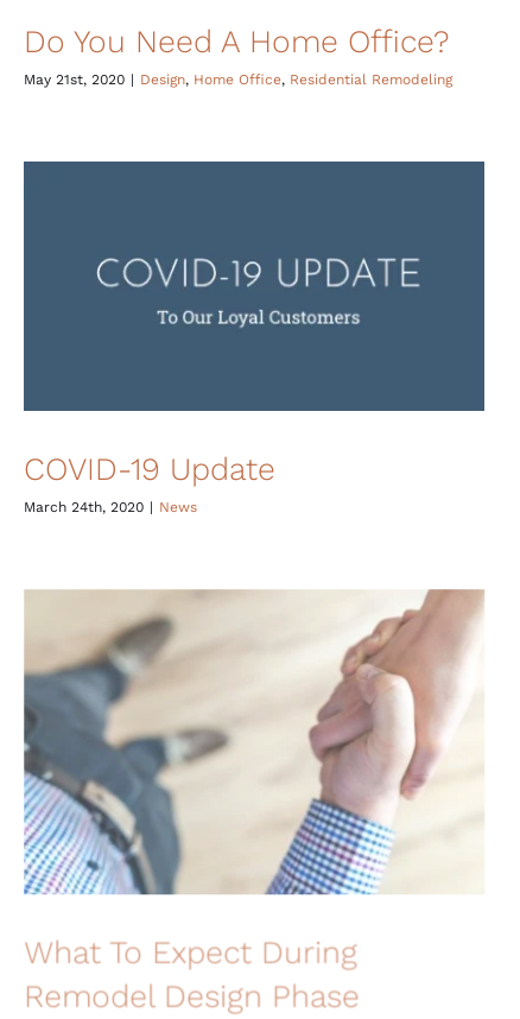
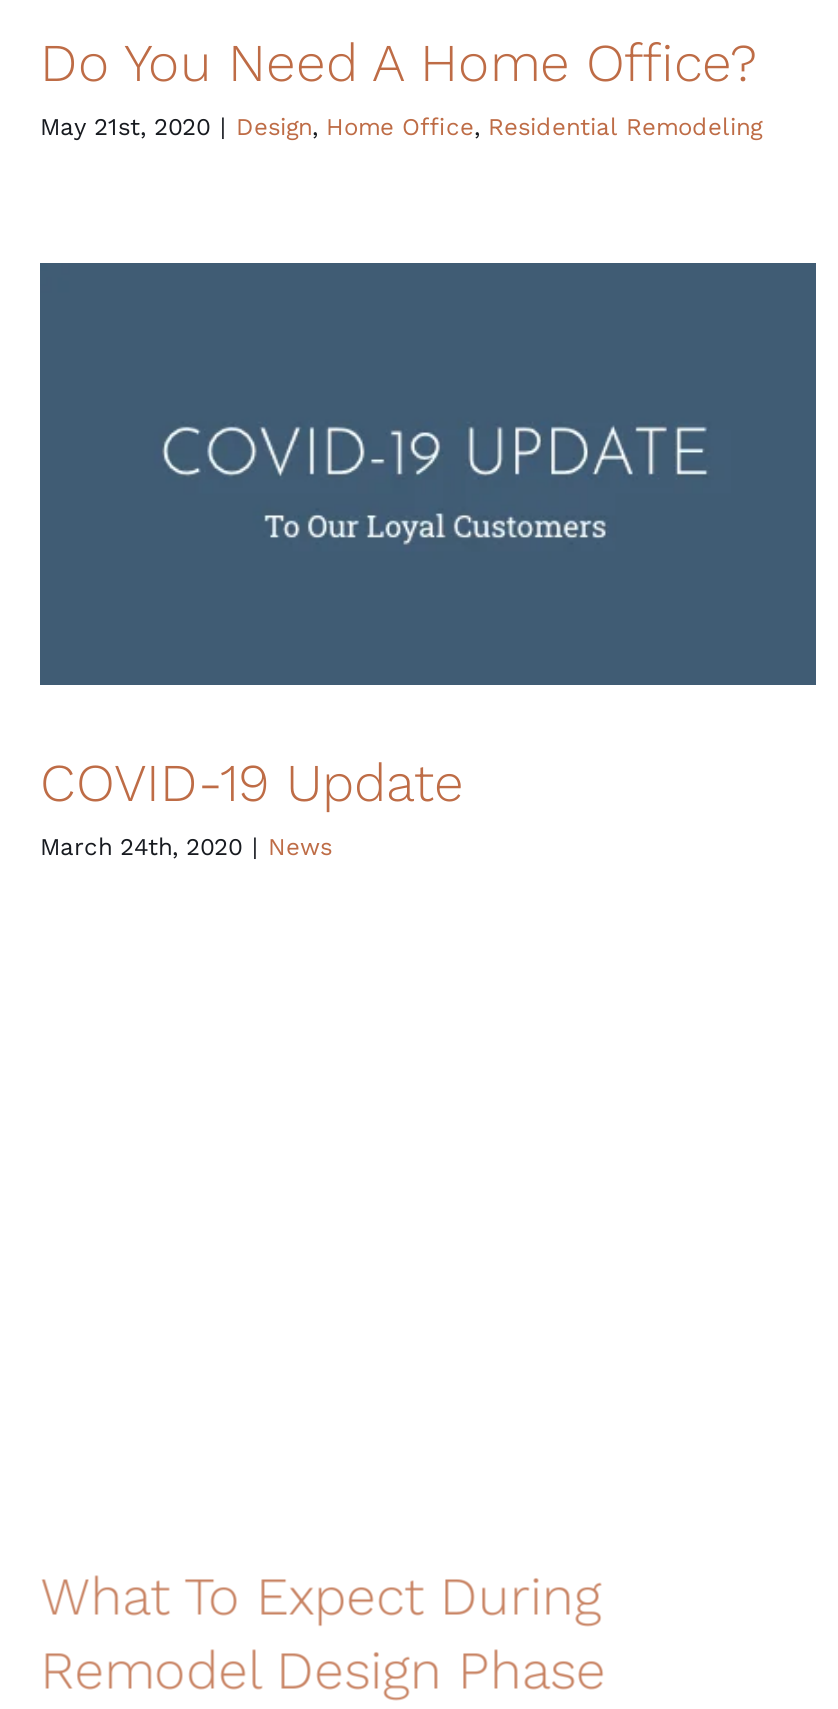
[23,588,486,895] [image] -> none

